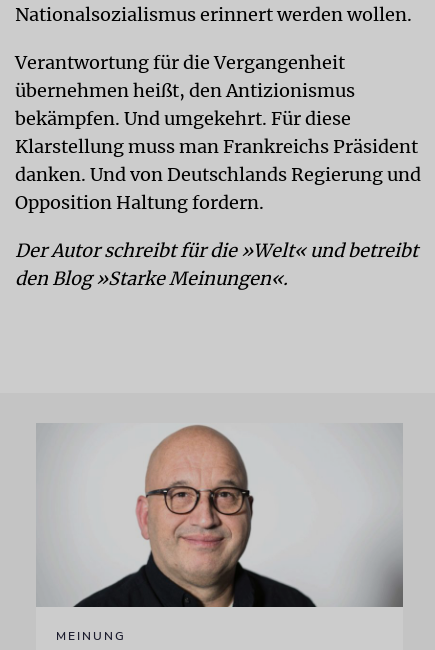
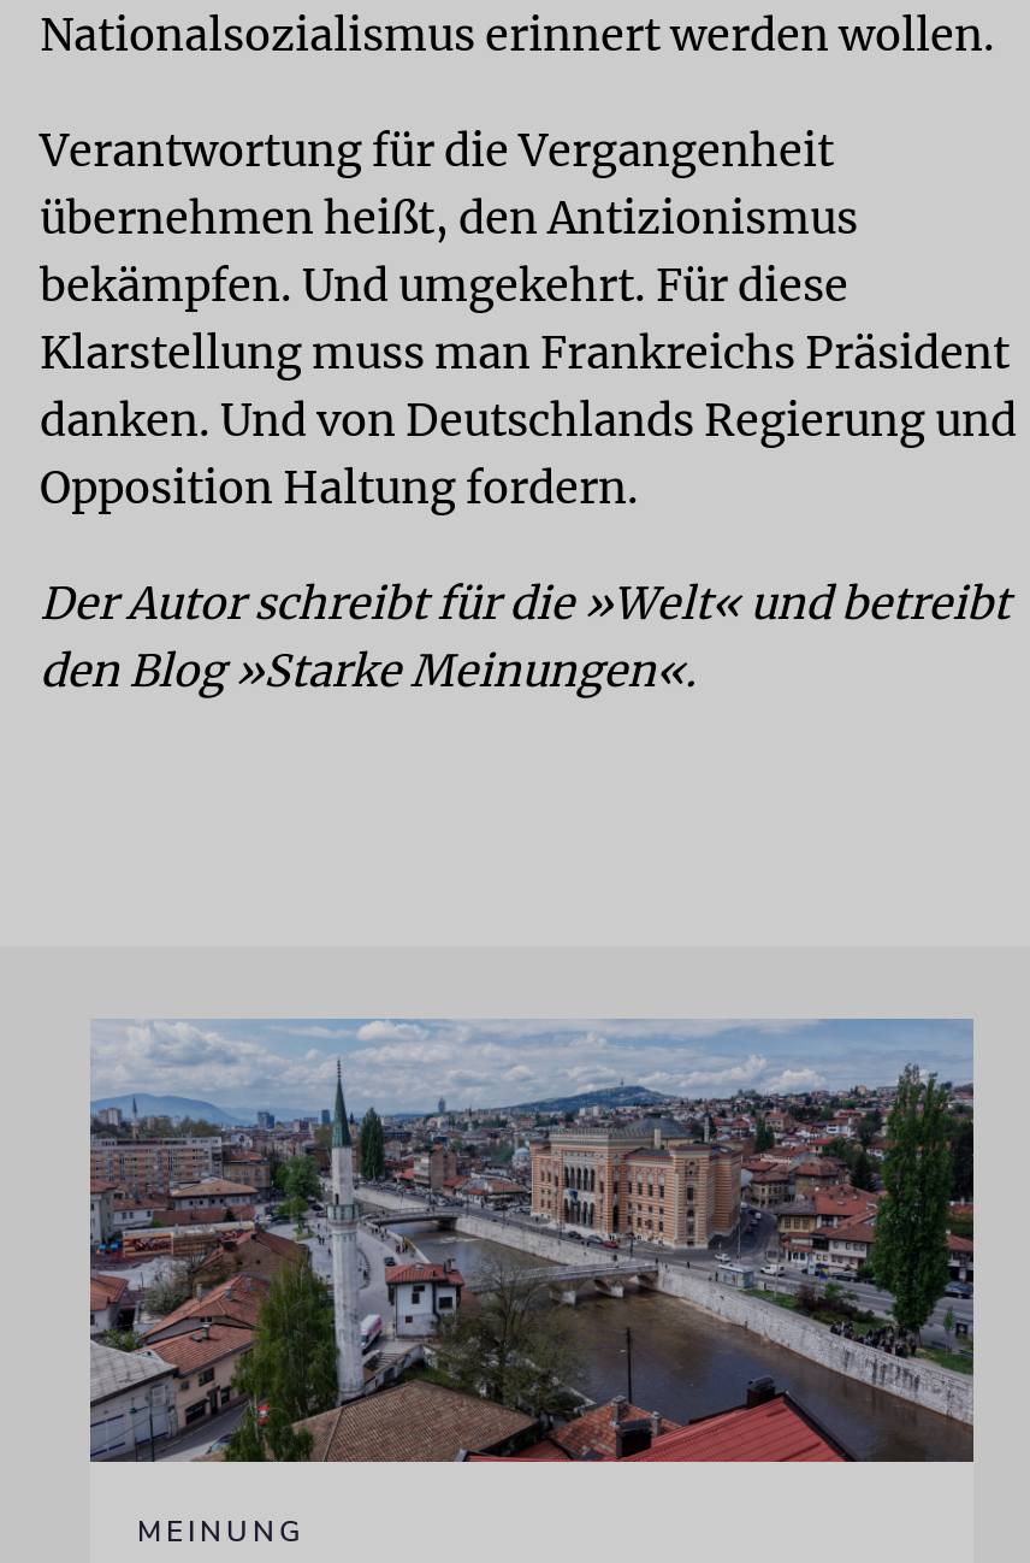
[36,423,403,608] [image] -> [88,1019,976,1464] [image]

